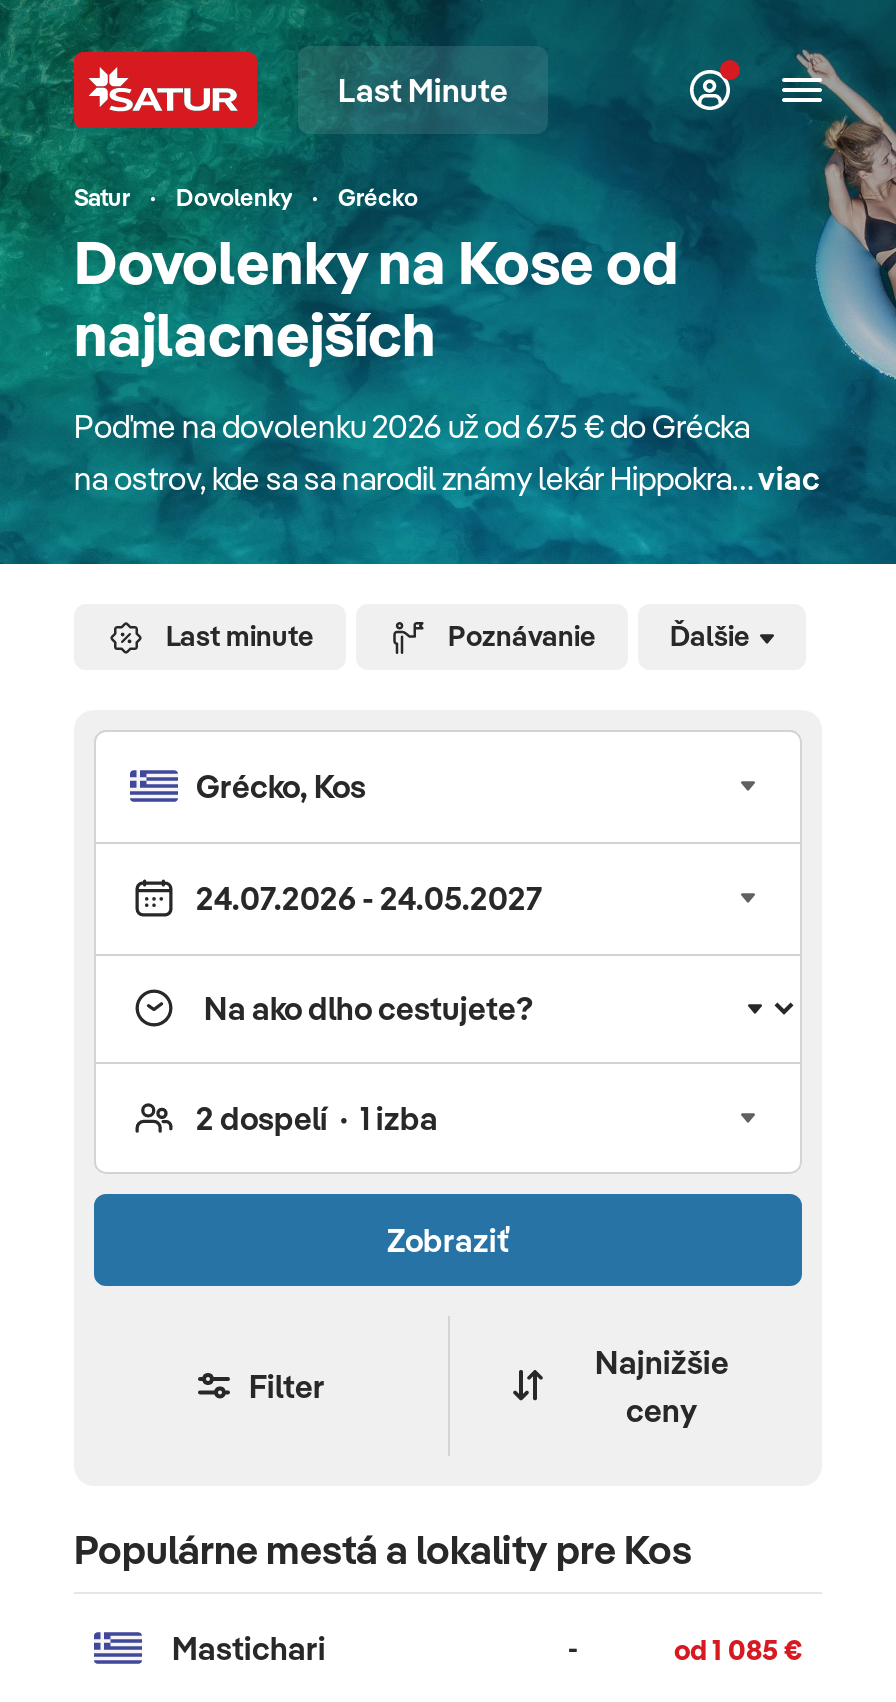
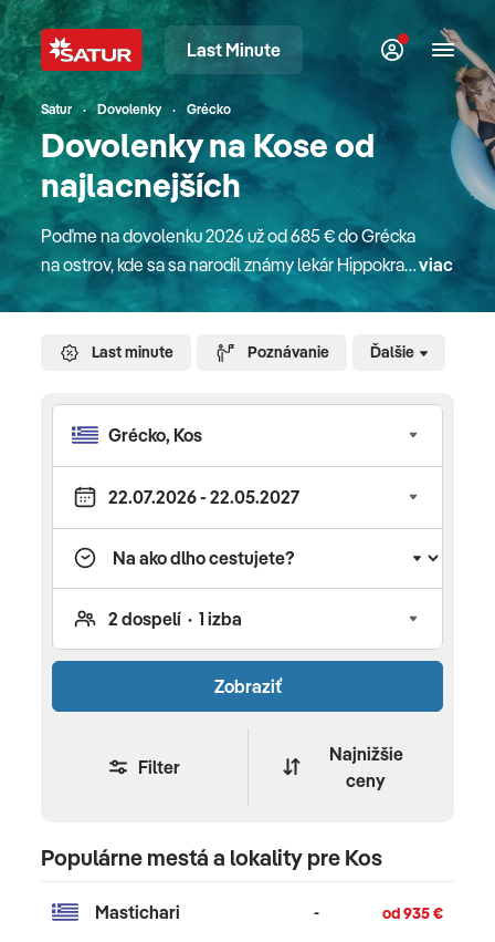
[74,406,750,446] Poďme na dovolenku 2026 už od 675 € do Grécka -> [41,225,415,247] Poďme na dovolenku 2026 už od 685 € do Grécka
[674,1632,802,1668] od 1 085 € -> [382,903,443,923] od 935 €

